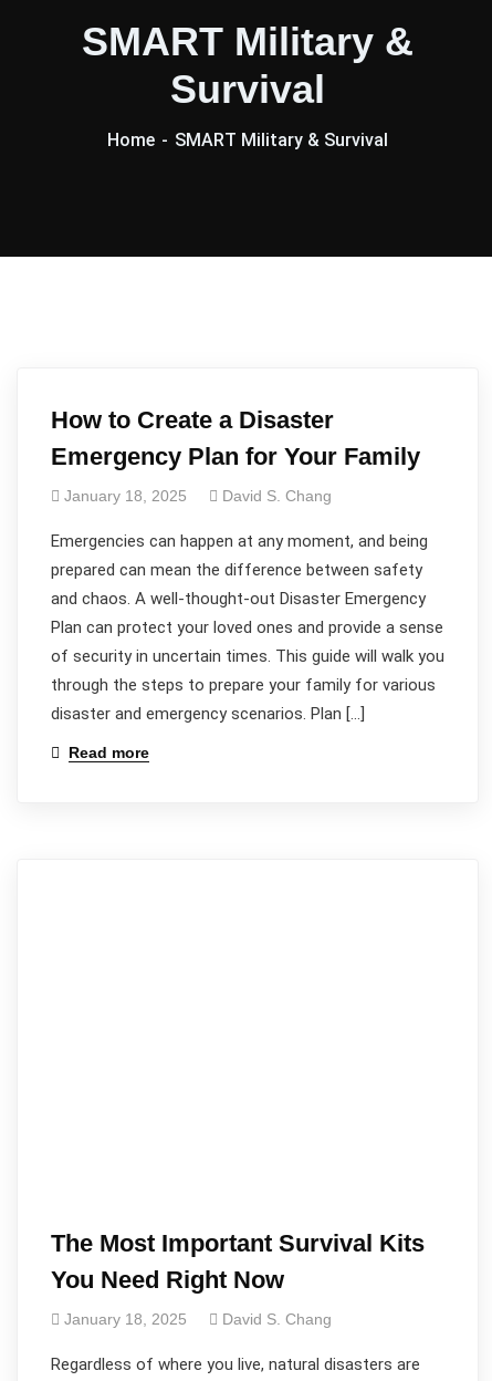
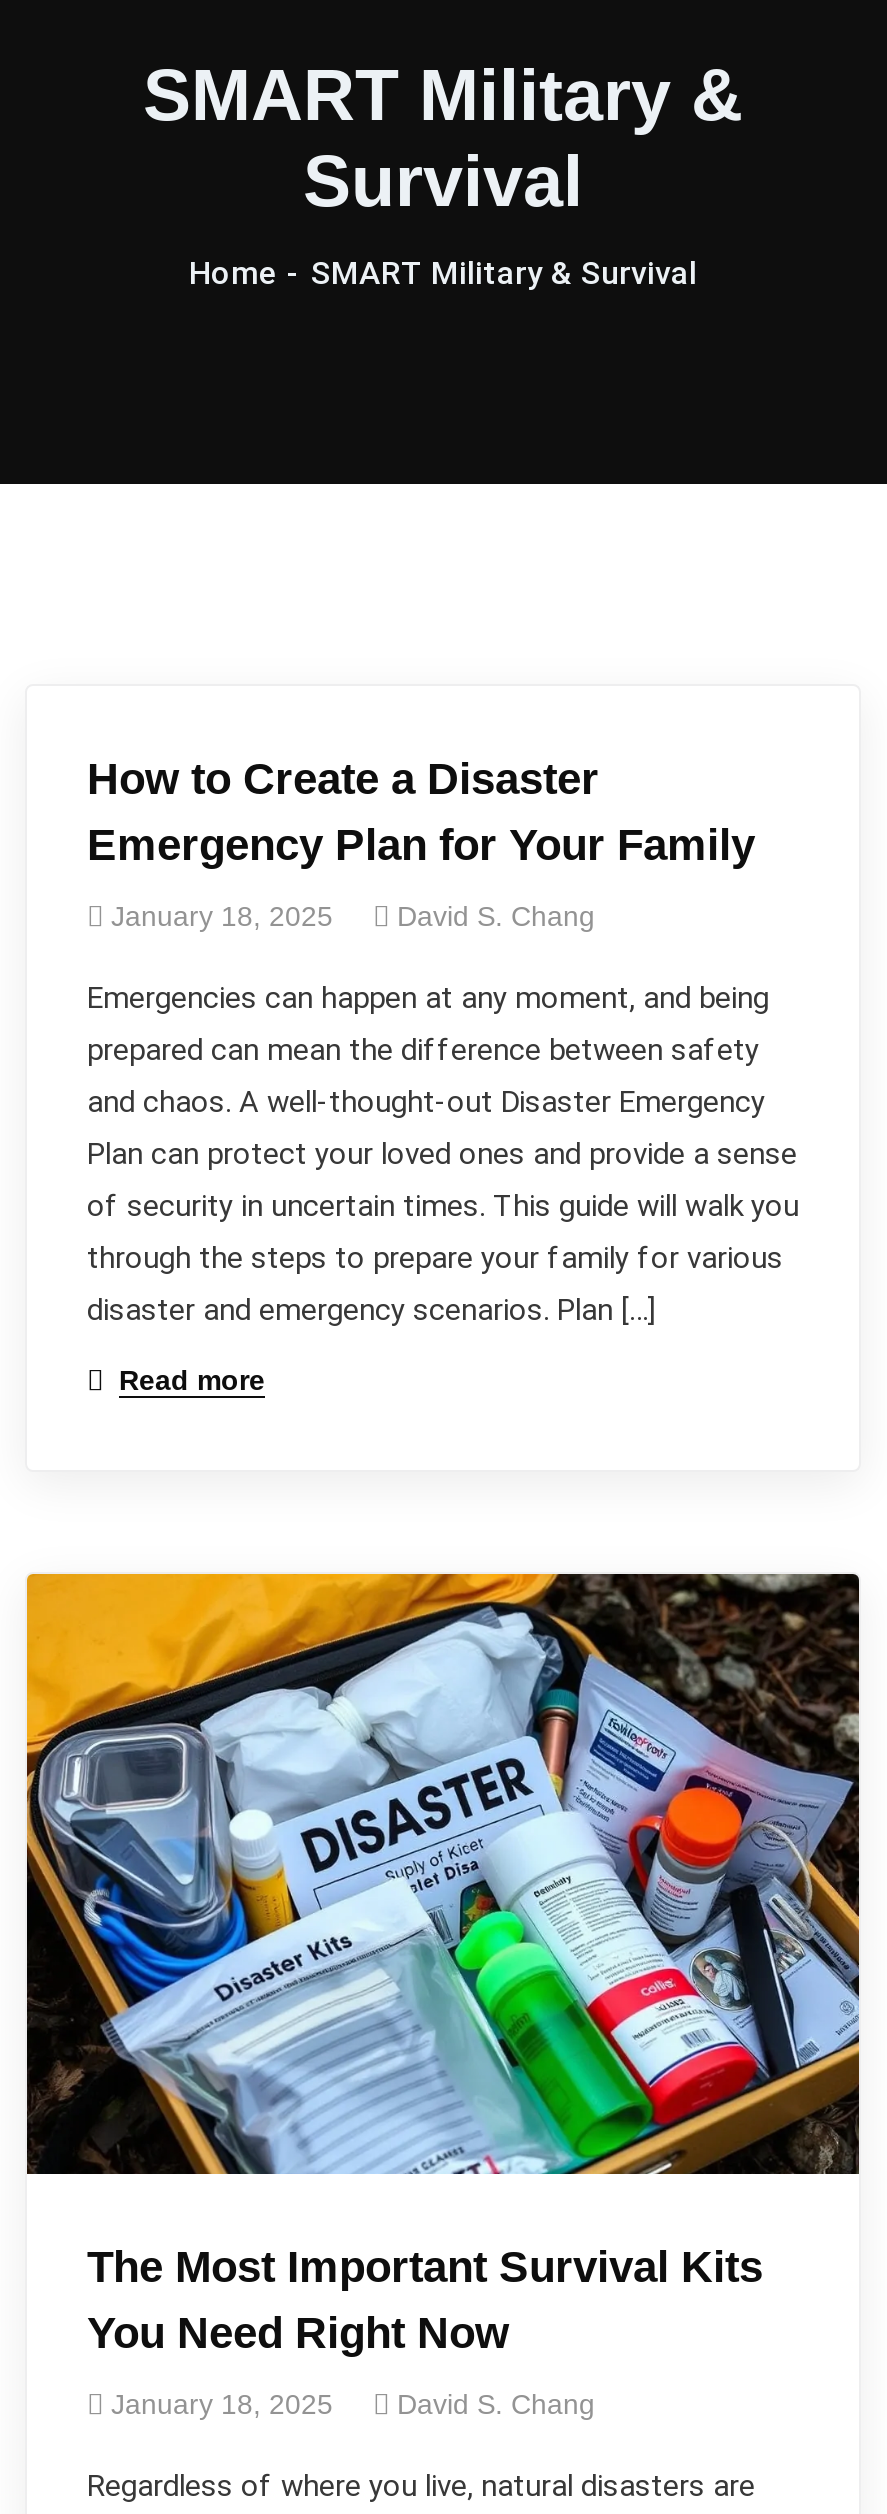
none -> [25,1572,861,2176] [image]

